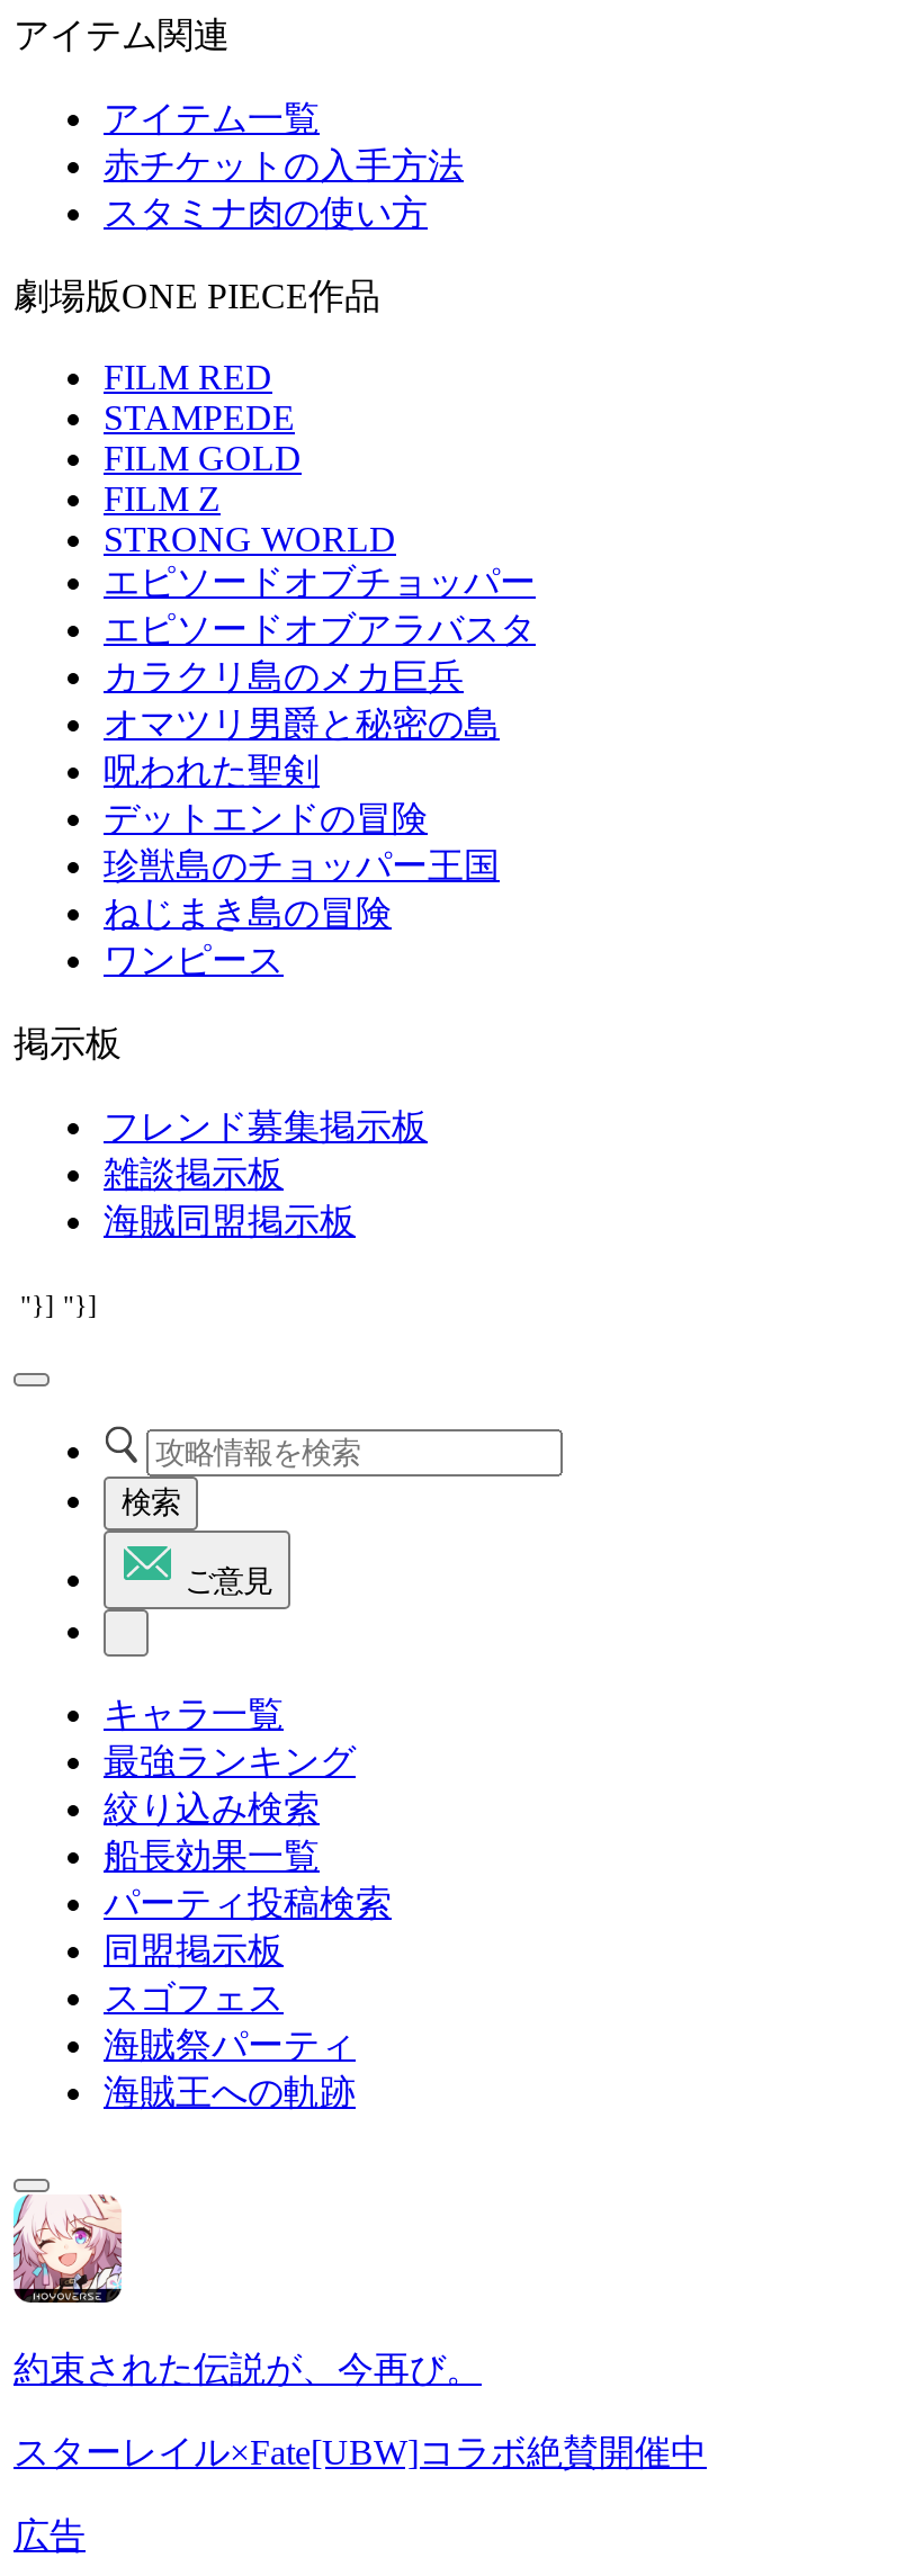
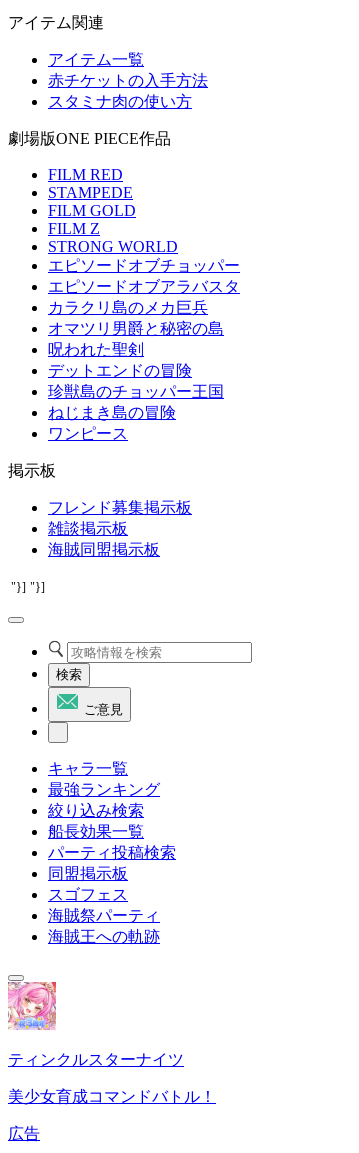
[11,2192,482,2388] [image] | 約束された伝説が、今再び。 -> [7,981,184,1068] [image] | ティンクルスターナイツ
[14,2433,707,2471] スターレイル×Fate[UBW]コラボ絶賛開催中 -> [8,1088,216,1105] 美少女育成コマンドバトル！

